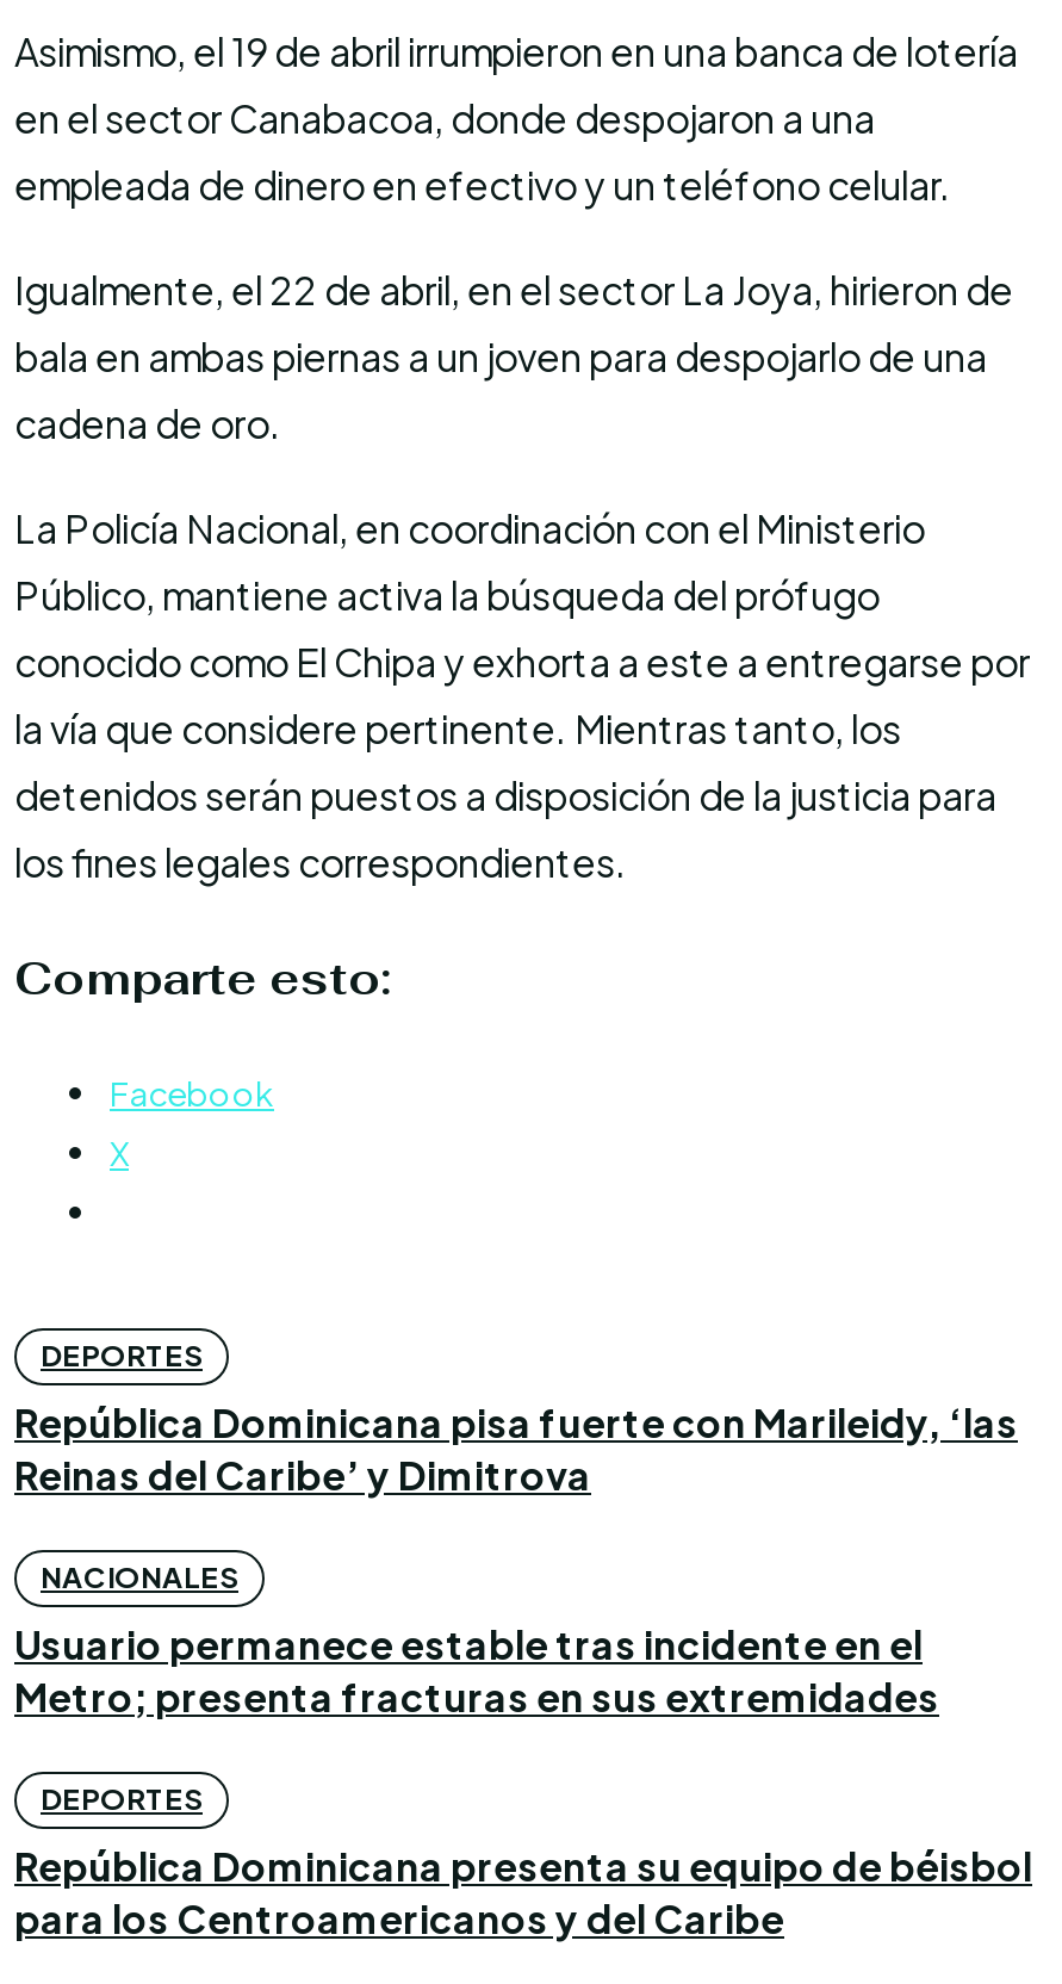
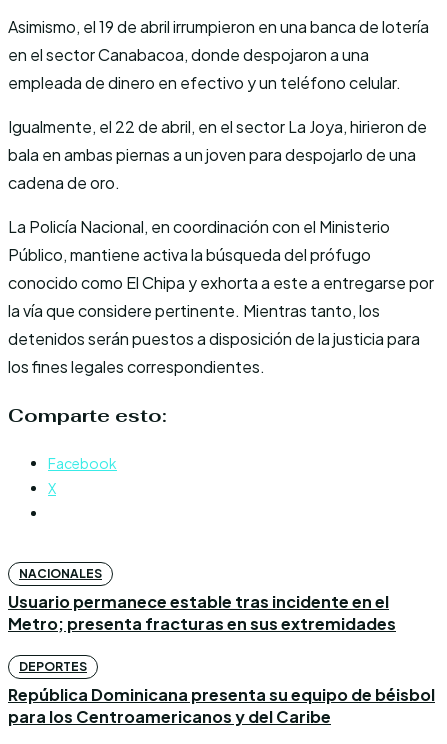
[14,1338,1018,1500] DEPORTES | República Dominicana pisa fuerte con Marileidy, ‘las | Reinas del Caribe’ y Dimitrova -> none

